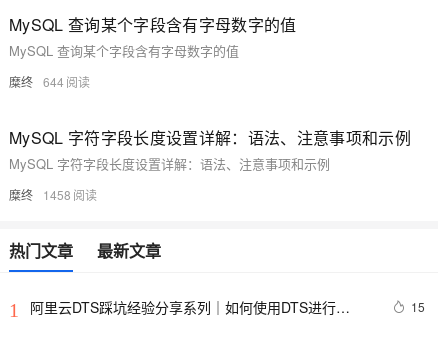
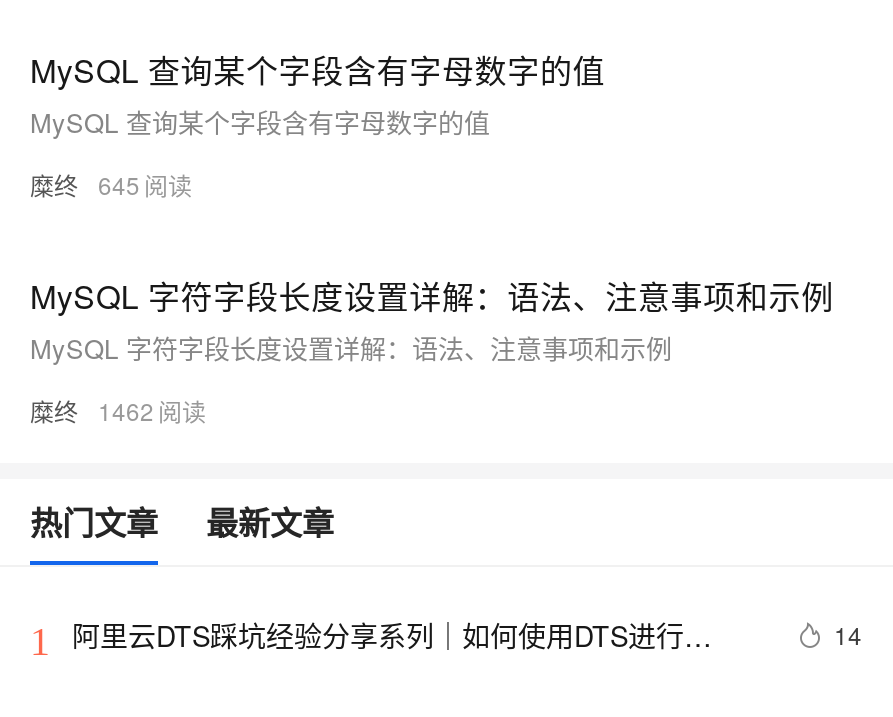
[9,73,64,90] 糜终 644 -> [30,167,140,201] 糜终 645
[9,186,71,203] 糜终 1458 -> [30,393,154,427] 糜终 1462
[411,298,425,315] 15 -> [834,617,862,651] 14

